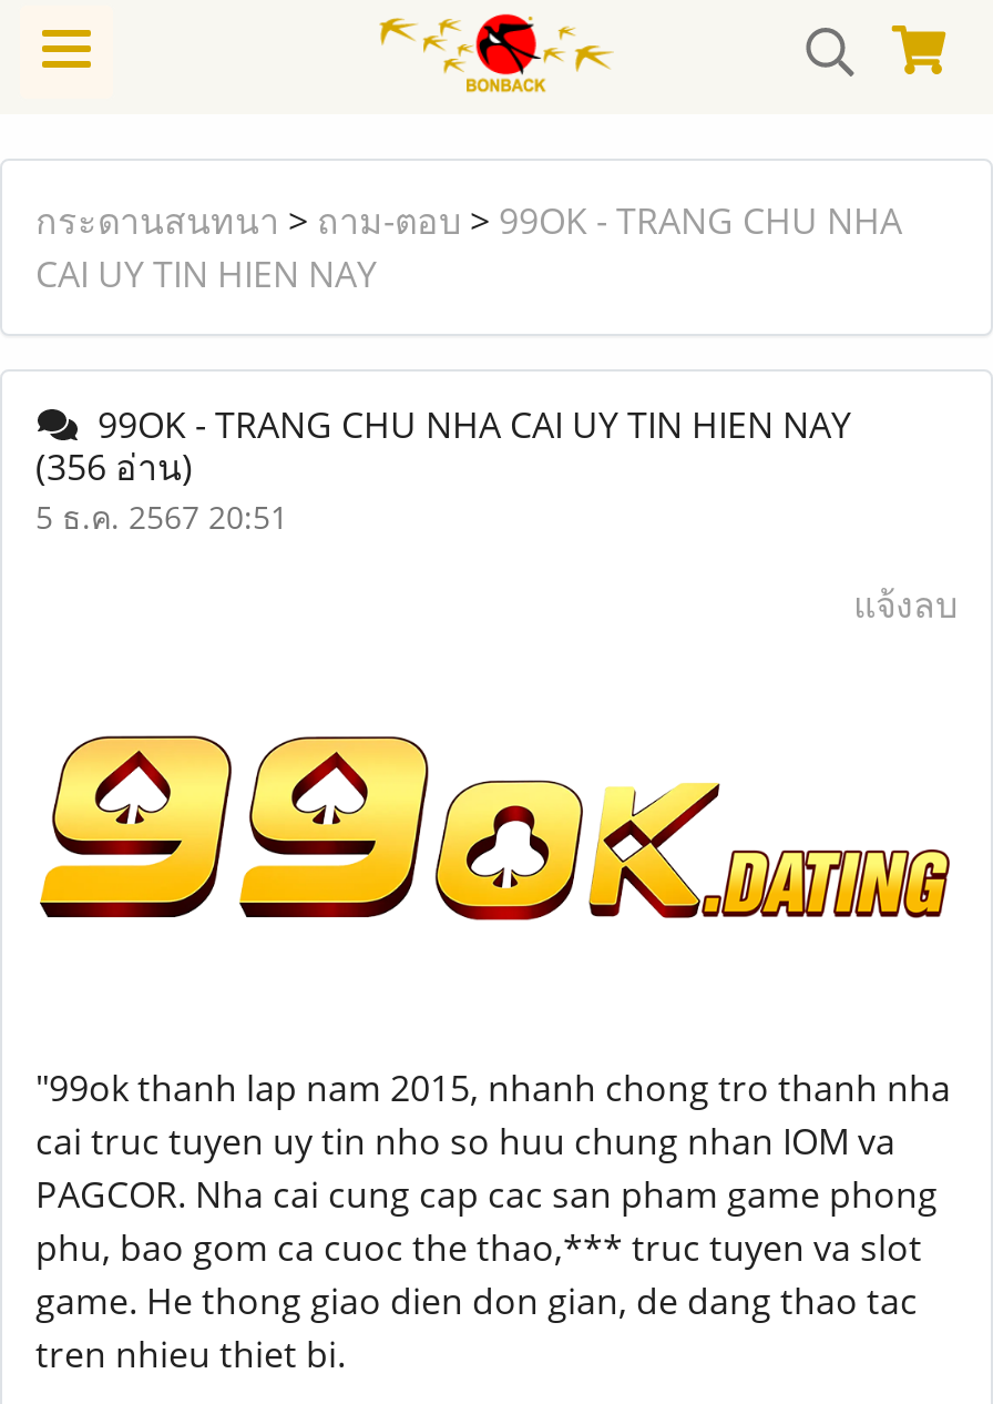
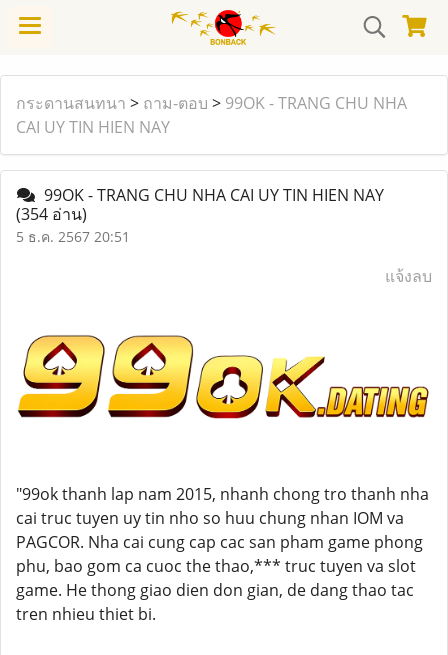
[35,442,193,491] (356 อ่าน) -> [16,203,87,225] (354 อ่าน)

